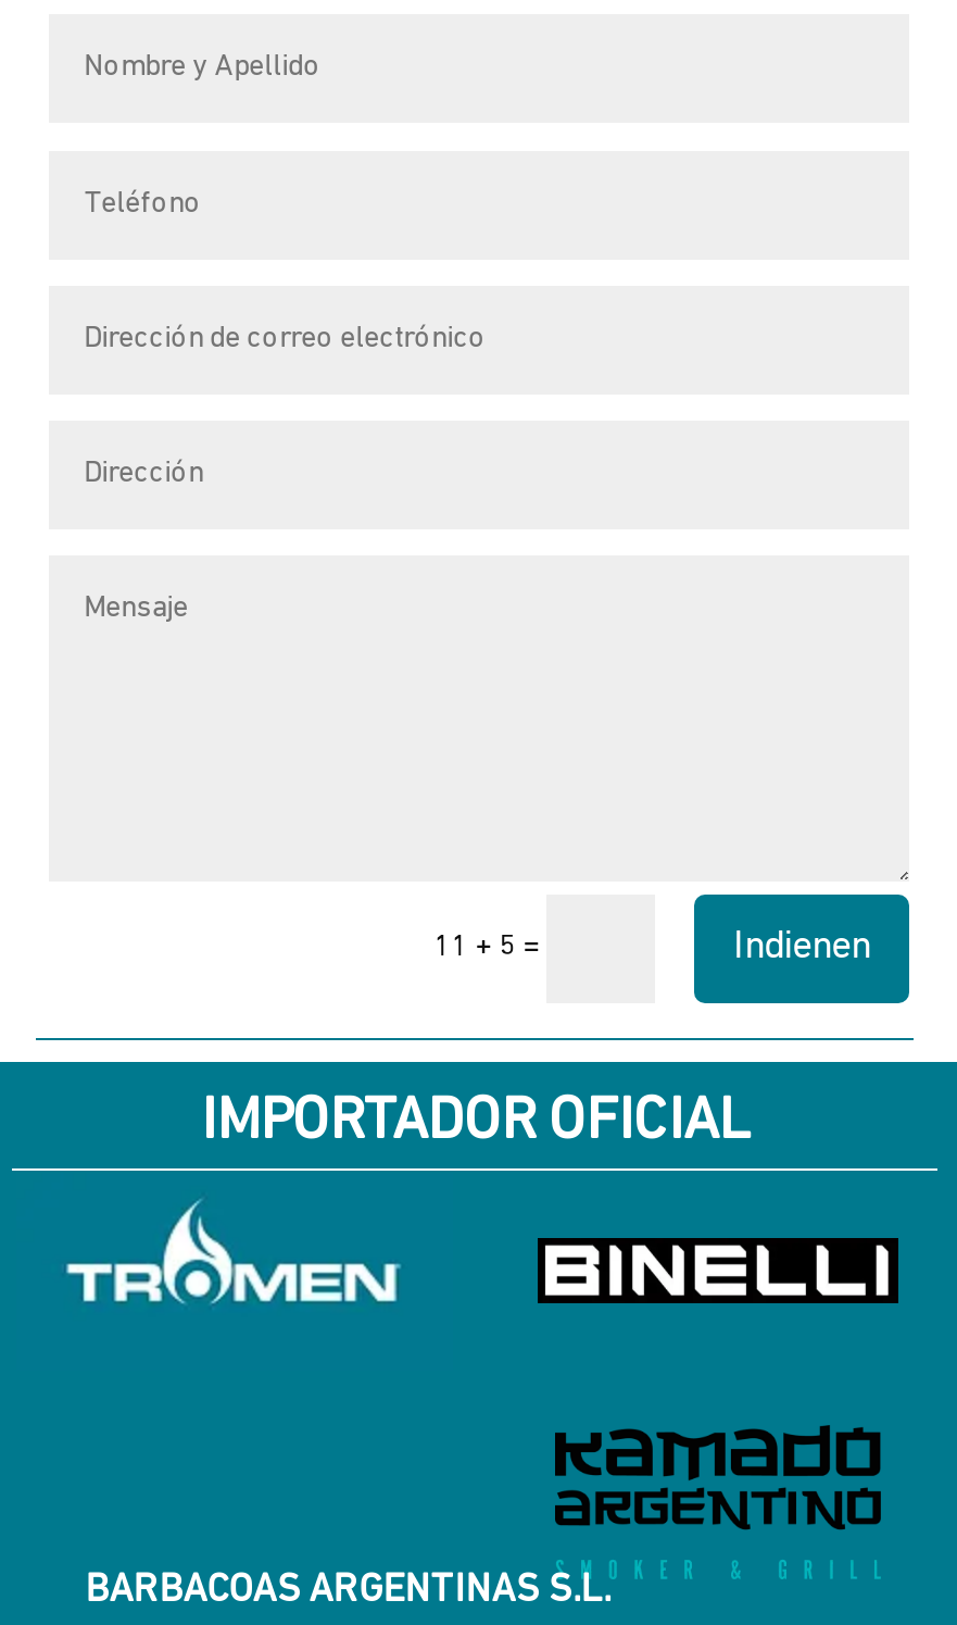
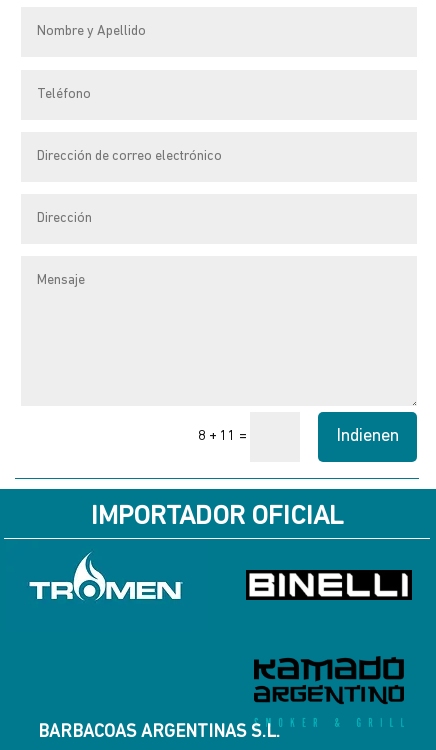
[434,932,547,965] 11 + 5 = -> [198,429,250,444] 8 + 11 =

